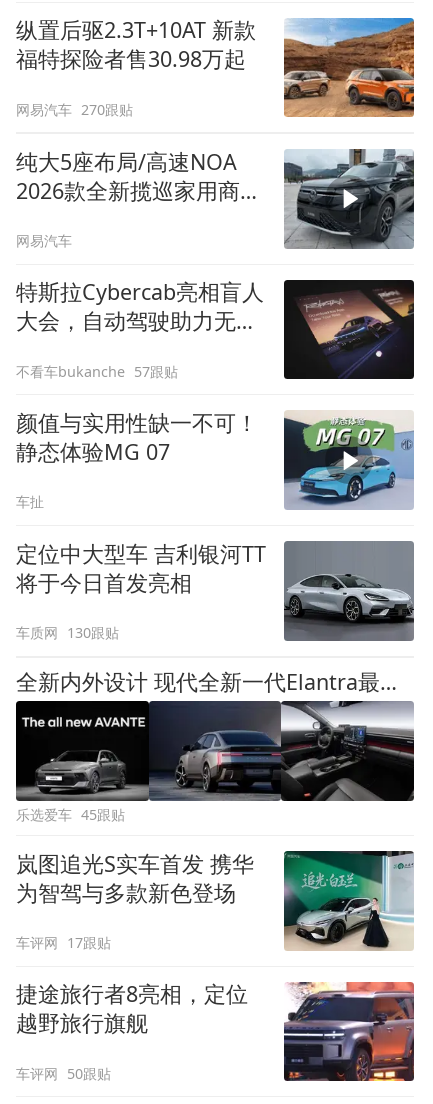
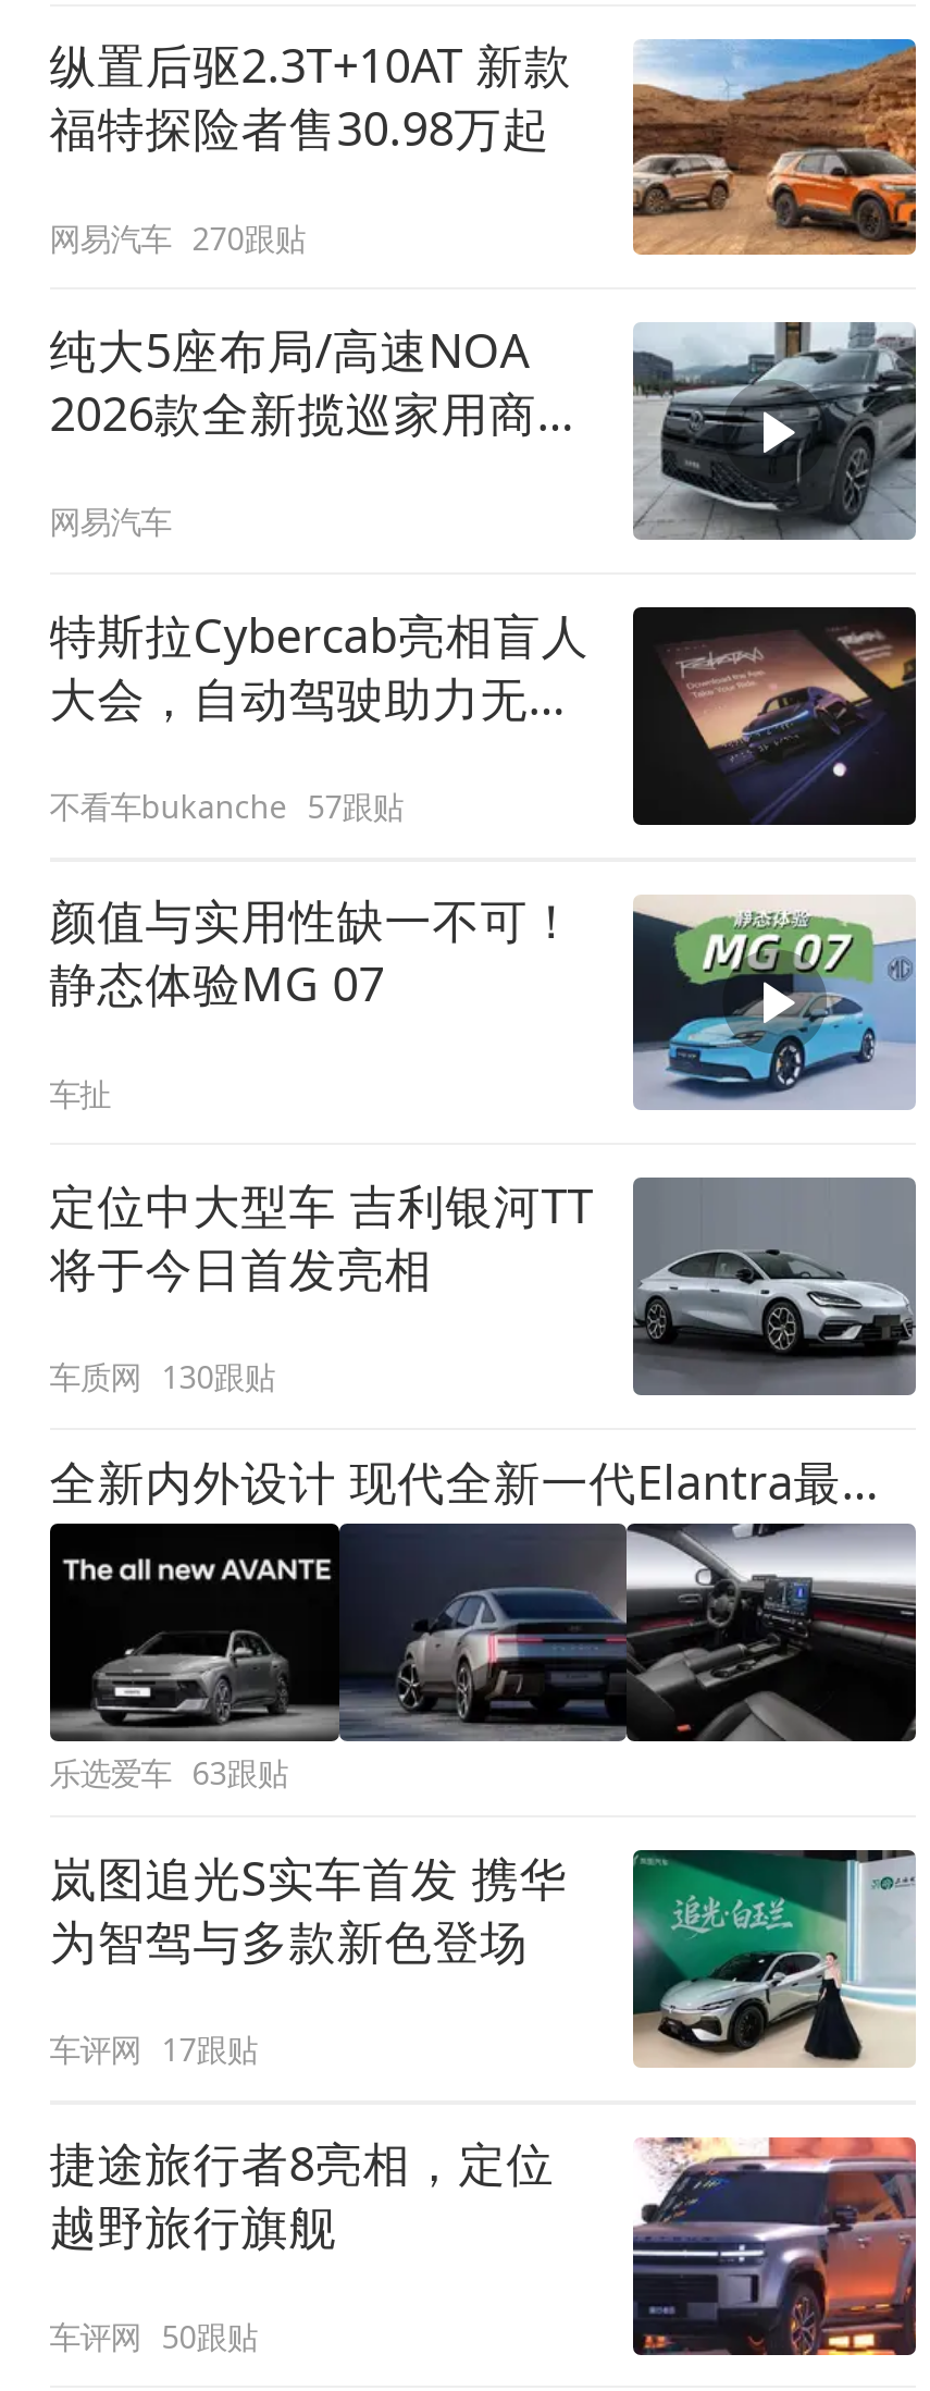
[16,805,125,824] 乐选爱车 45跟贴 -> [49,1751,288,1792] 乐选爱车 63跟贴

